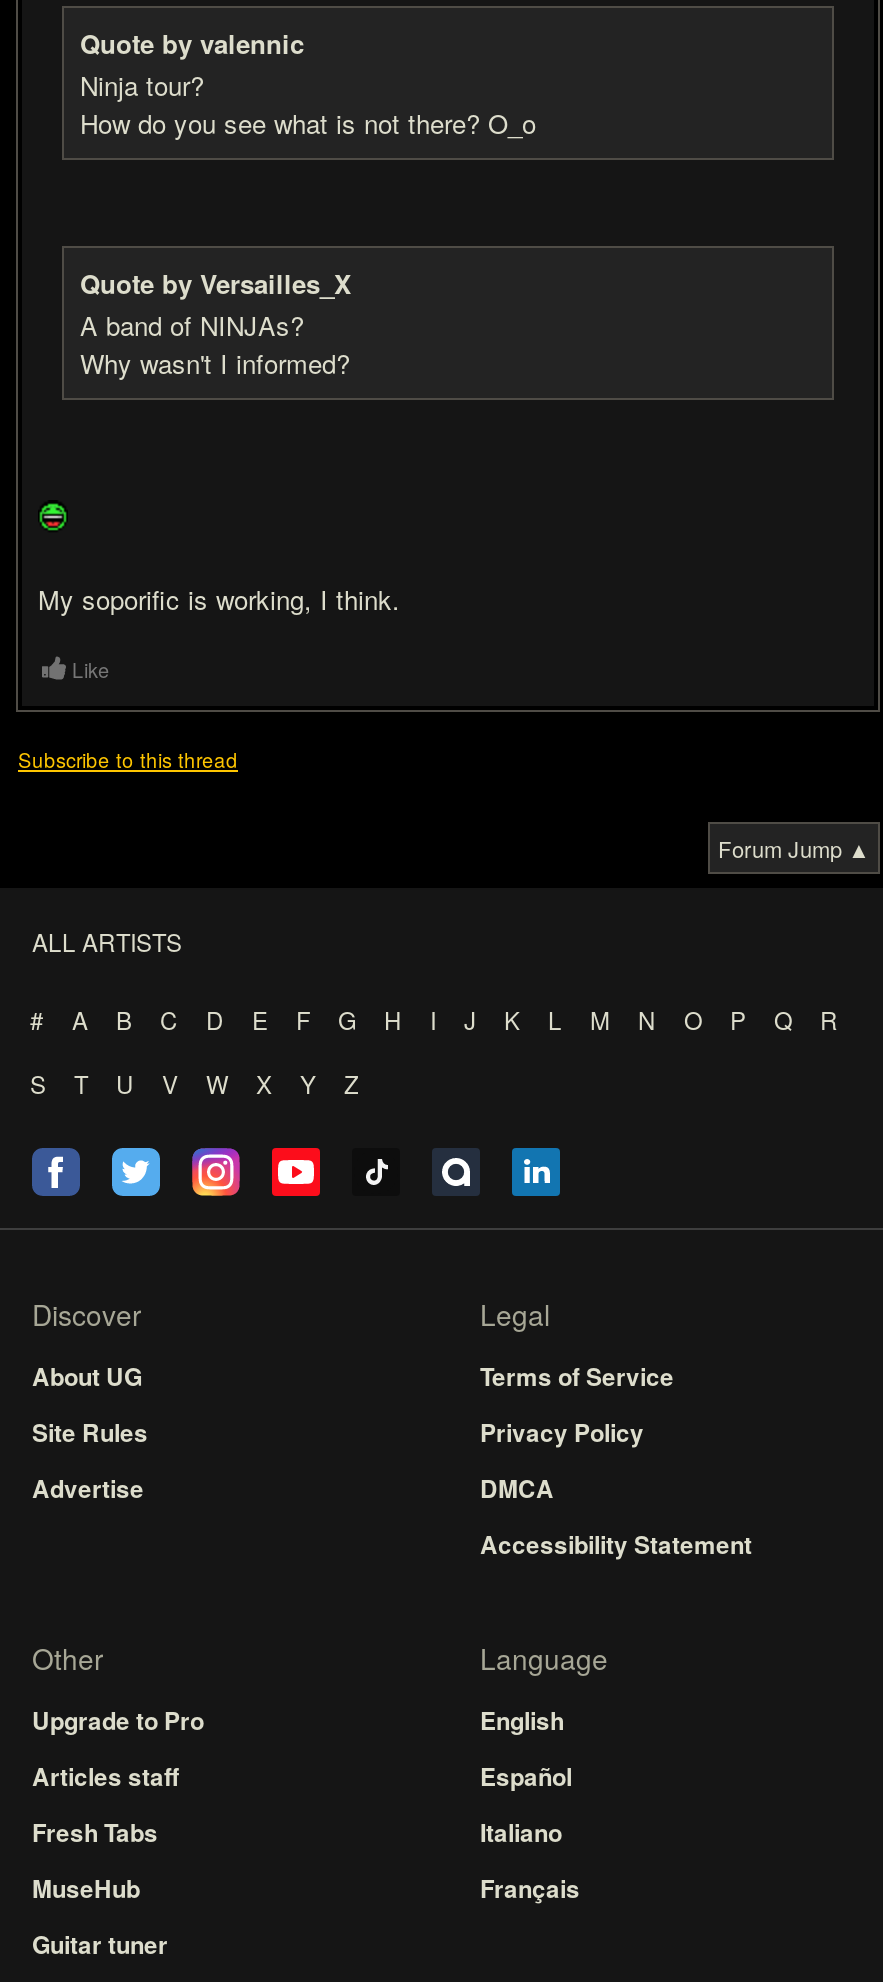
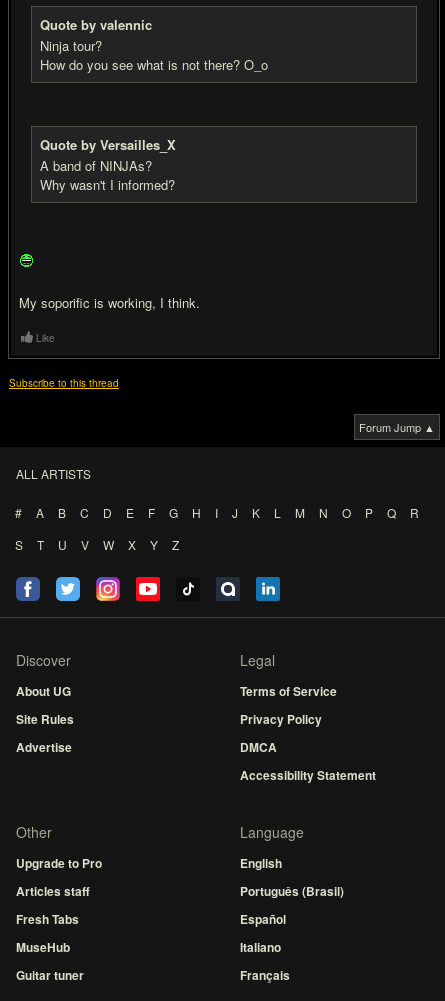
moved [480,1758,580,1906] -> [240,910,290,984]: Español | Italiano | Français
none -> [240,882,344,900] Português (Brasil)

